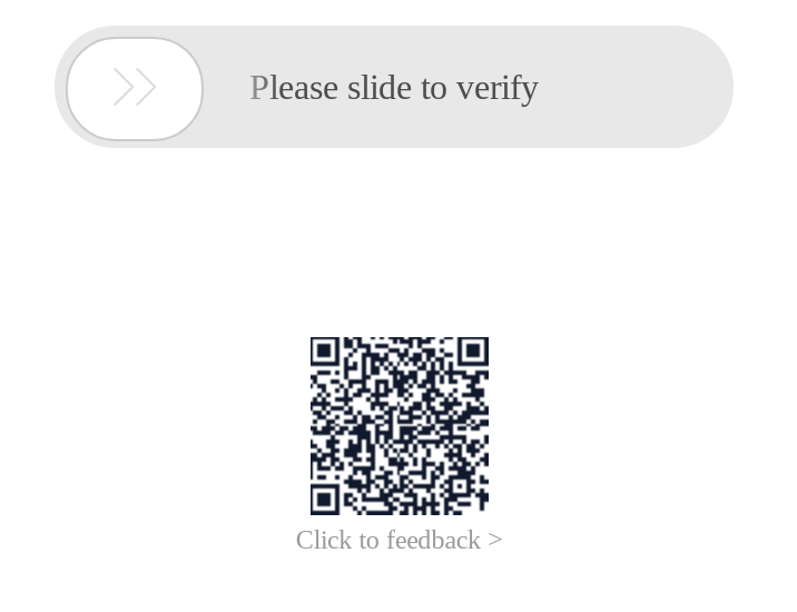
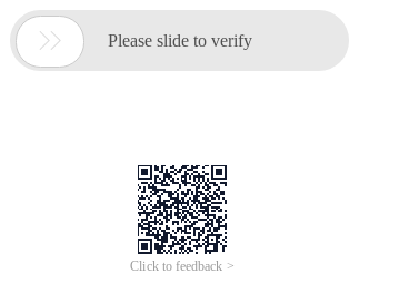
[311,335,491,517] [image] -> [139,165,228,255] [image]

